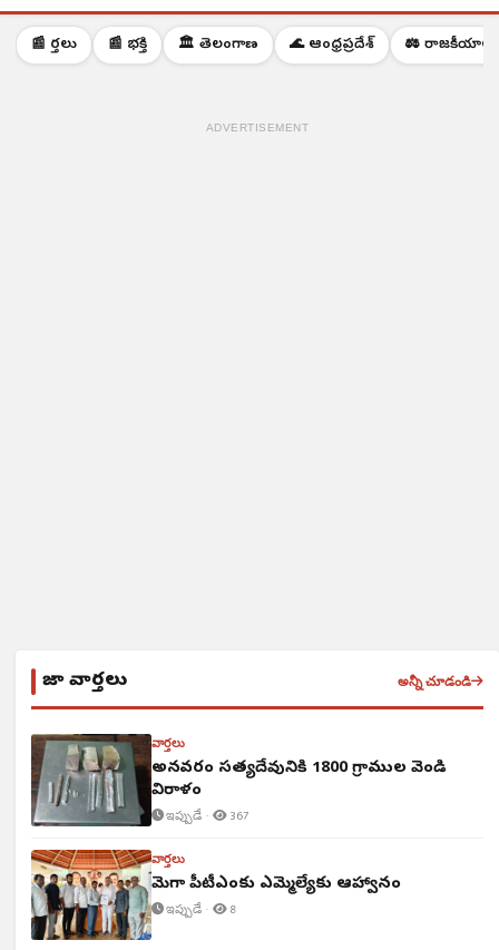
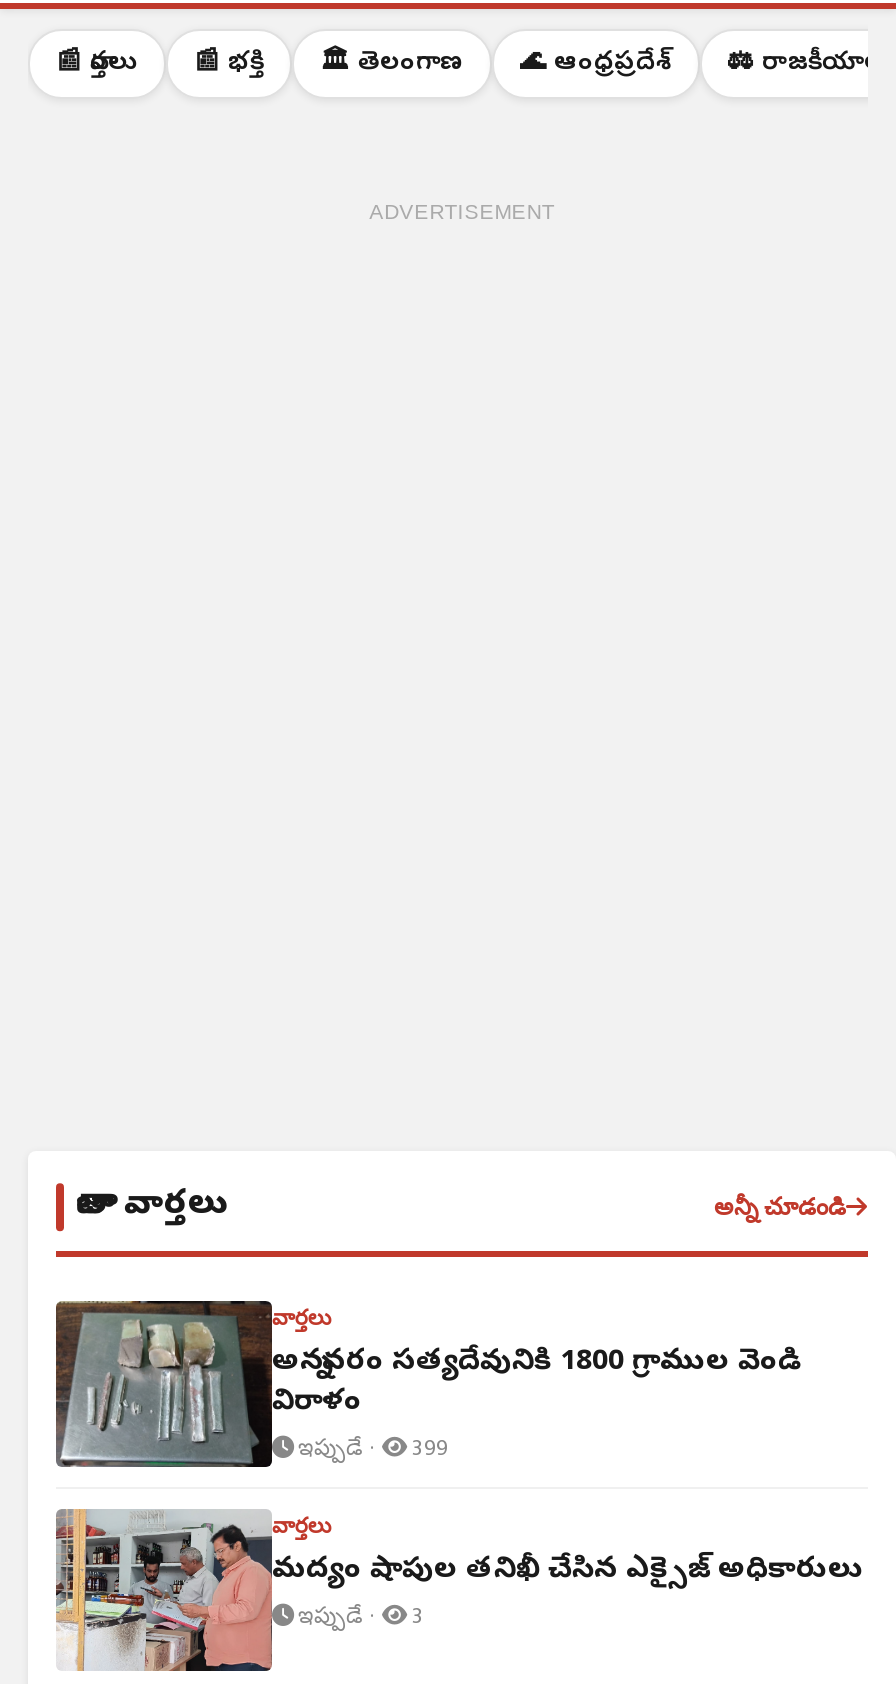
[164,805,250,826] ఇప్పుడే · 367 -> [294,1429,448,1467] ఇప్పుడే · 399
[30,849,401,941] [image] | మెగా పీటీఎంకు ఎమ్మెల్యేకు ఆహ్వానం -> [54,1507,864,1673] [image] | మద్యం షాపుల తనిఖీ చేసిన ఎక్సైజ్ అధికారులు
[164,899,236,920] ఇప్పుడే · 8 -> [294,1597,424,1635] ఇప్పుడే · 3

